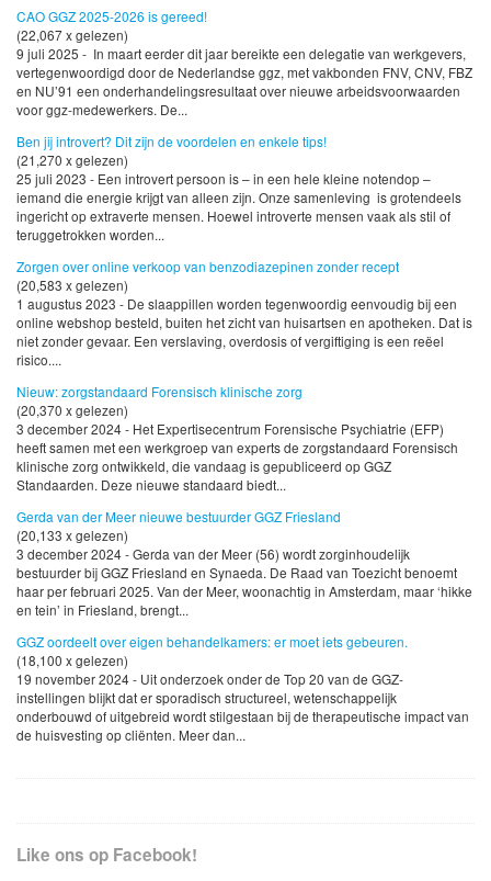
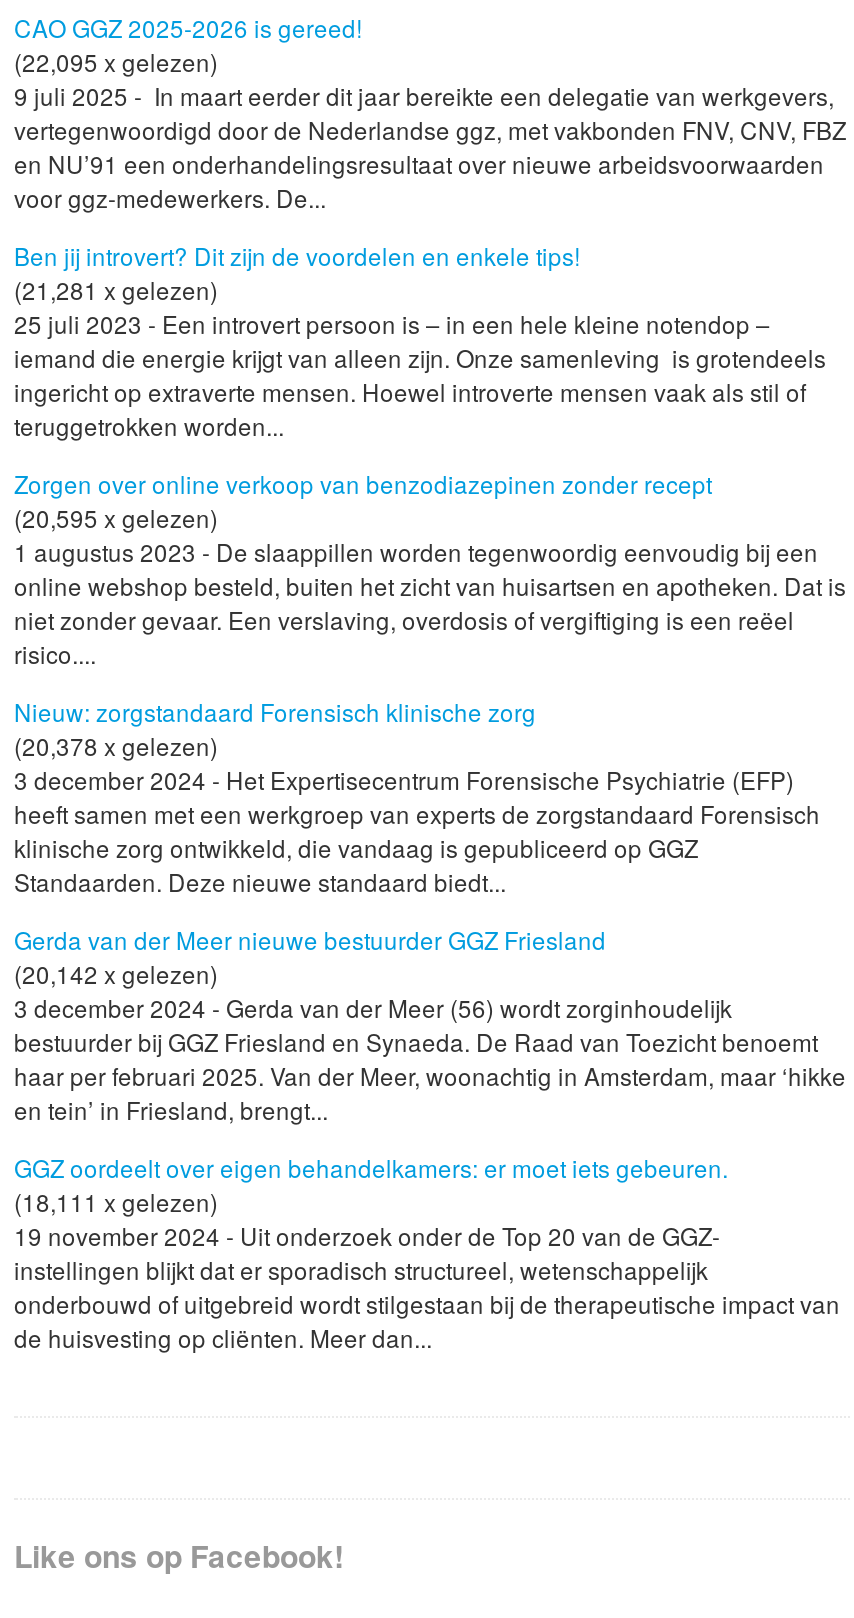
[16,25,128,44] (22,067 x gelezen) -> [14,44,218,78] (22,095 x gelezen)
[16,150,128,169] (21,270 x gelezen) -> [14,272,218,306] (21,281 x gelezen)
[16,275,128,294] (20,583 x gelezen) -> [14,500,218,534] (20,595 x gelezen)
[16,400,128,419] (20,370 x gelezen) -> [14,727,218,761] (20,378 x gelezen)
[16,525,128,544] (20,133 x gelezen) -> [14,955,218,989] (20,142 x gelezen)
[16,650,128,669] (18,100 x gelezen) -> [14,1183,218,1217] (18,111 x gelezen)

